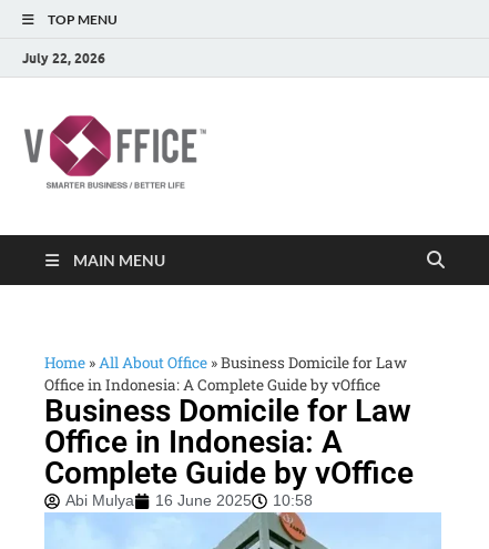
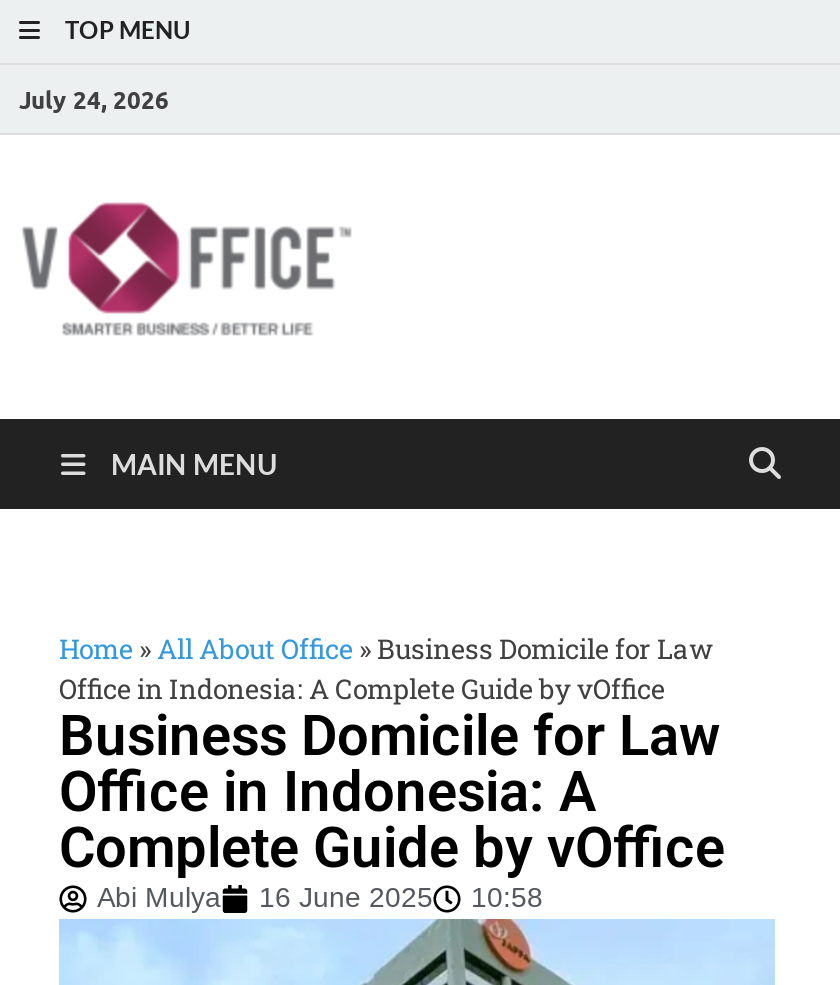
[22,49,105,66] July 22, 2026 -> [19,84,169,114] July 24, 2026

